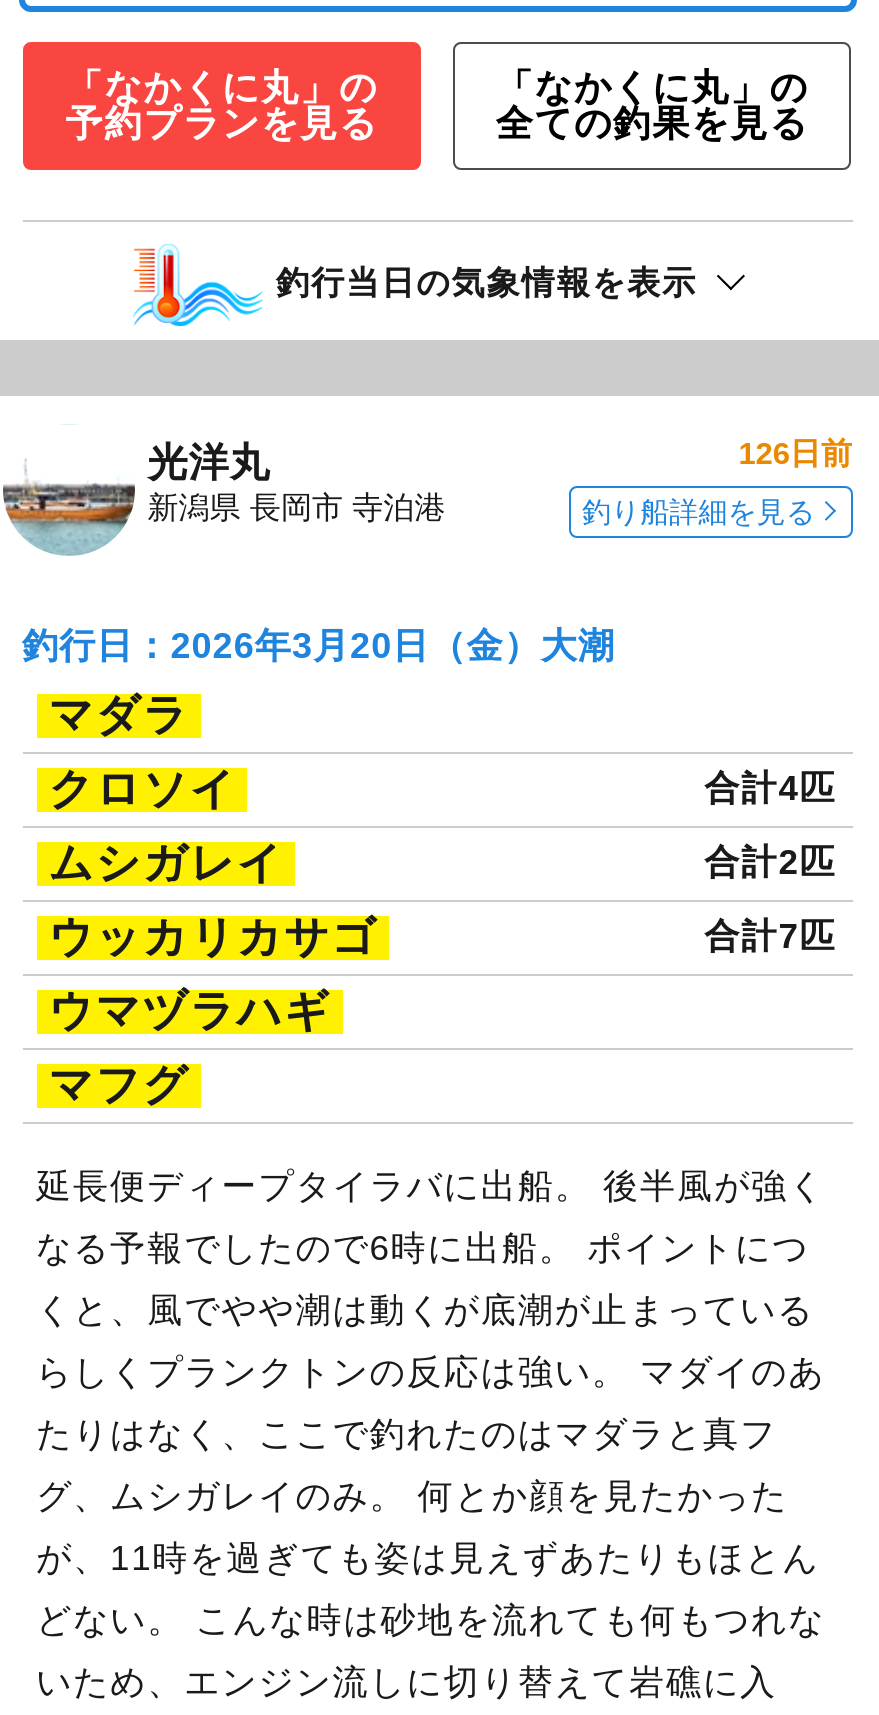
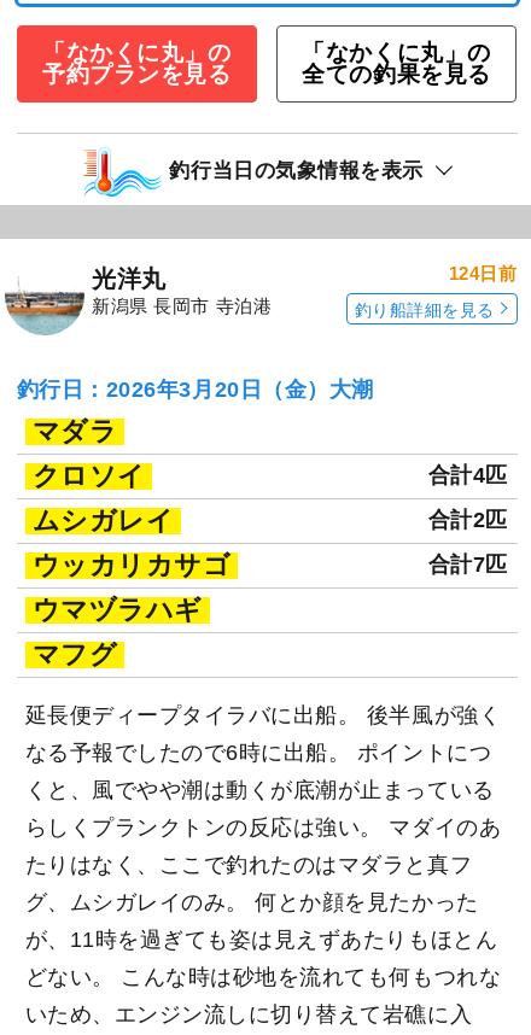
[739,436,852,470] 126日前 -> [449,263,517,283] 124日前

